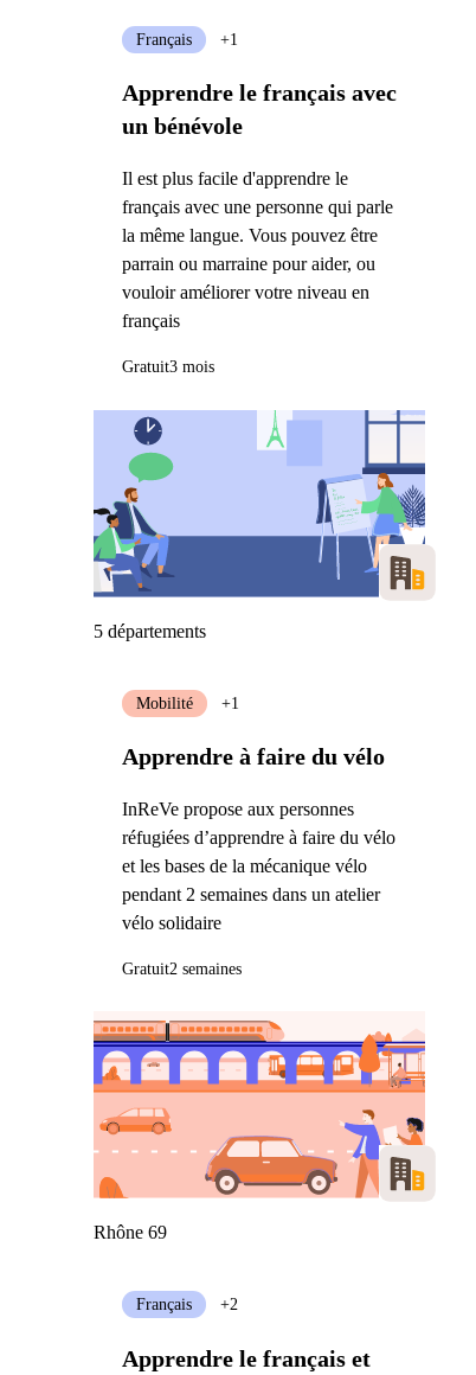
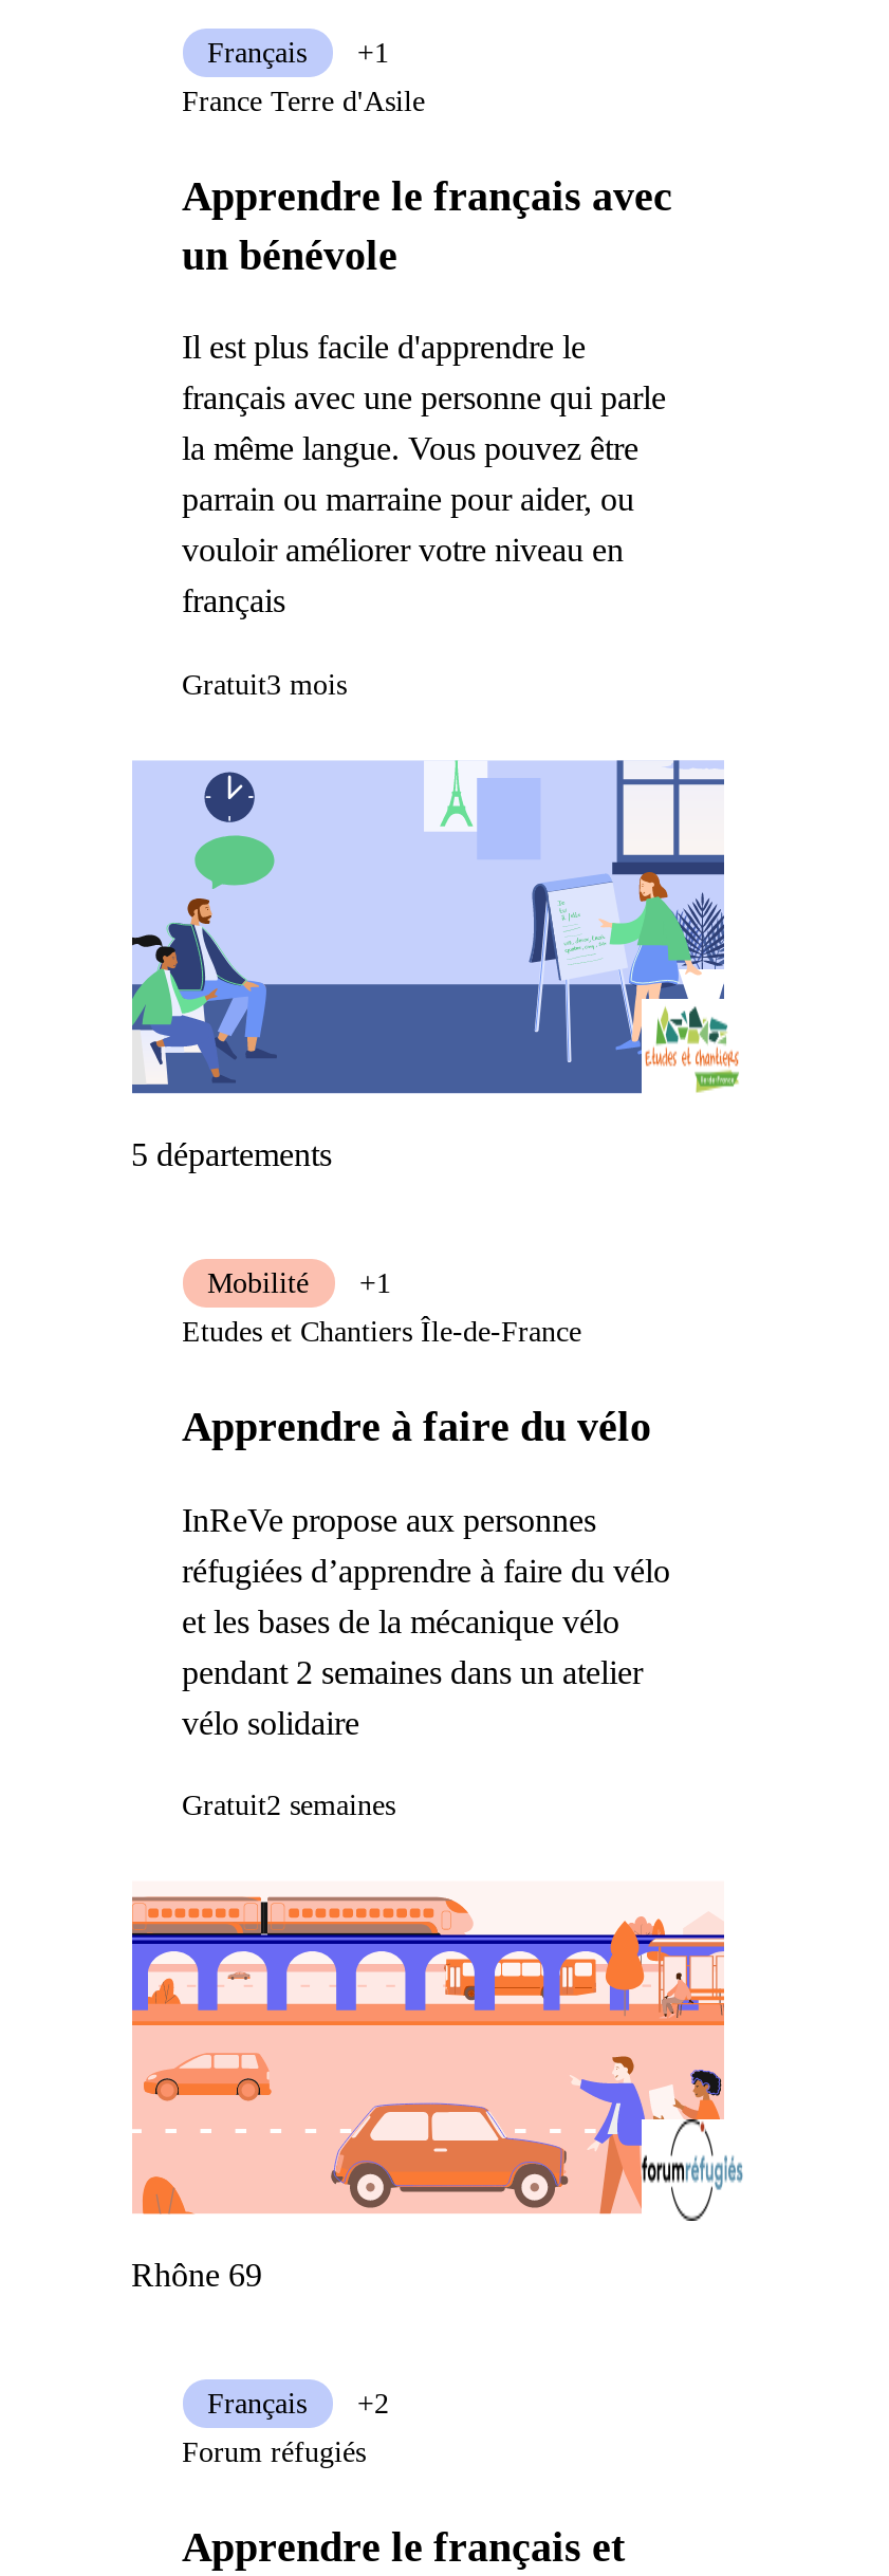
none -> [182,85,425,117] France Terre d'Asile
[380,545,435,600] [image] -> [644,1003,739,1096] [image]
none -> [182,1316,581,1348] Etudes et Chantiers Île-de-France
[378,1144,435,1202] [image] -> [640,2117,743,2223] [image]
none -> [182,2437,366,2469] Forum réfugiés

